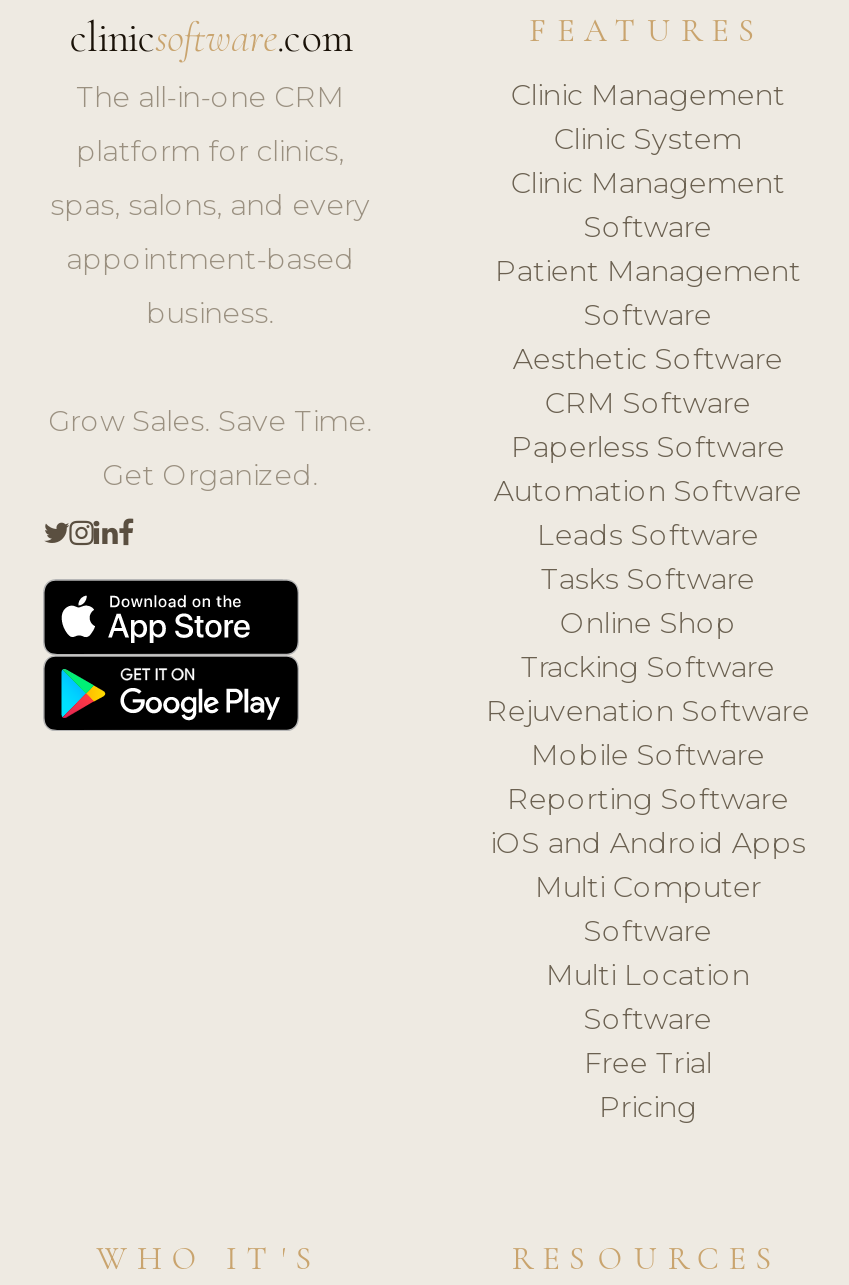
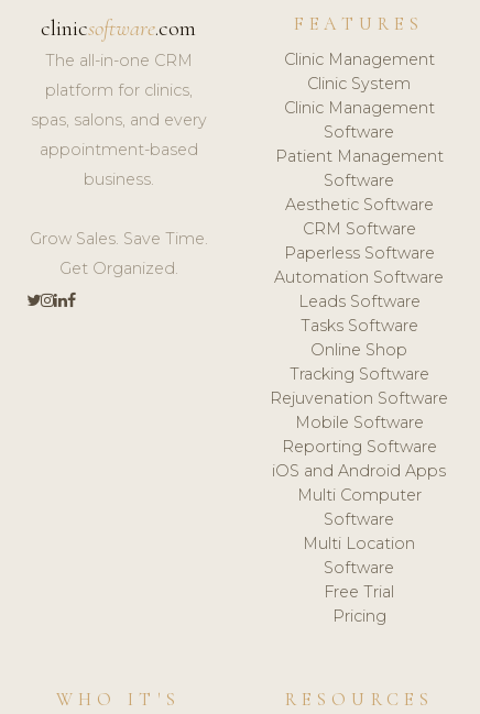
[41,577,301,733] [image] -> none

